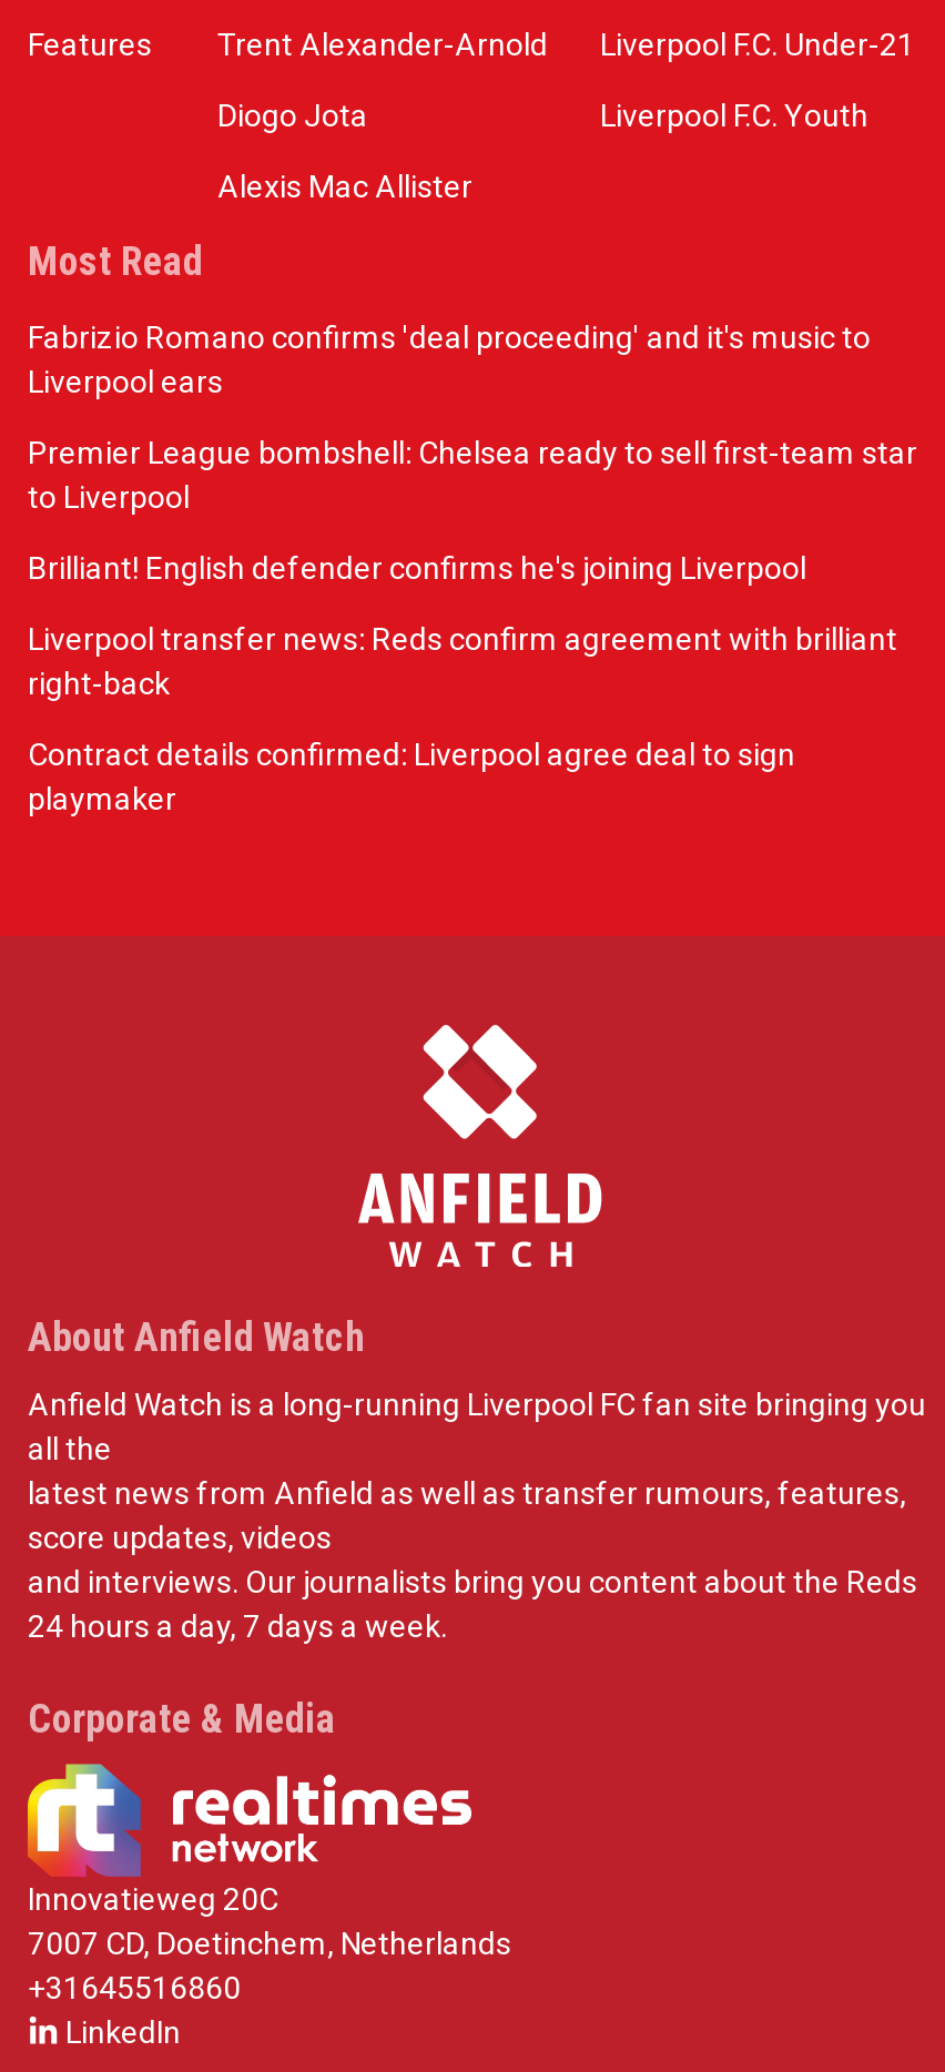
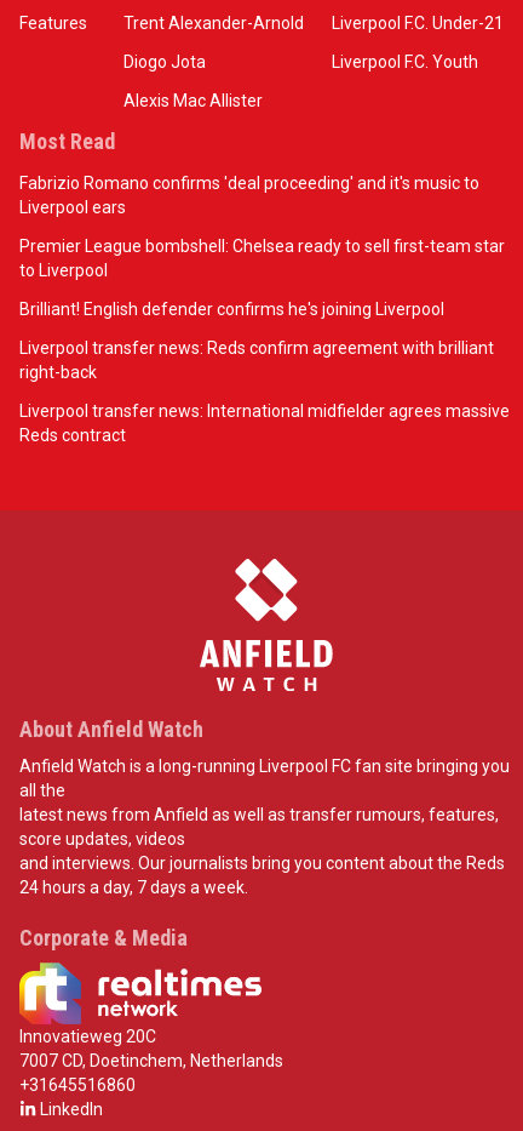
[28,737,795,817] Contract details confirmed: Liverpool agree deal to sign | playmaker -> [19,401,510,445] Liverpool transfer news: International midfielder agrees massive | Reds contract

